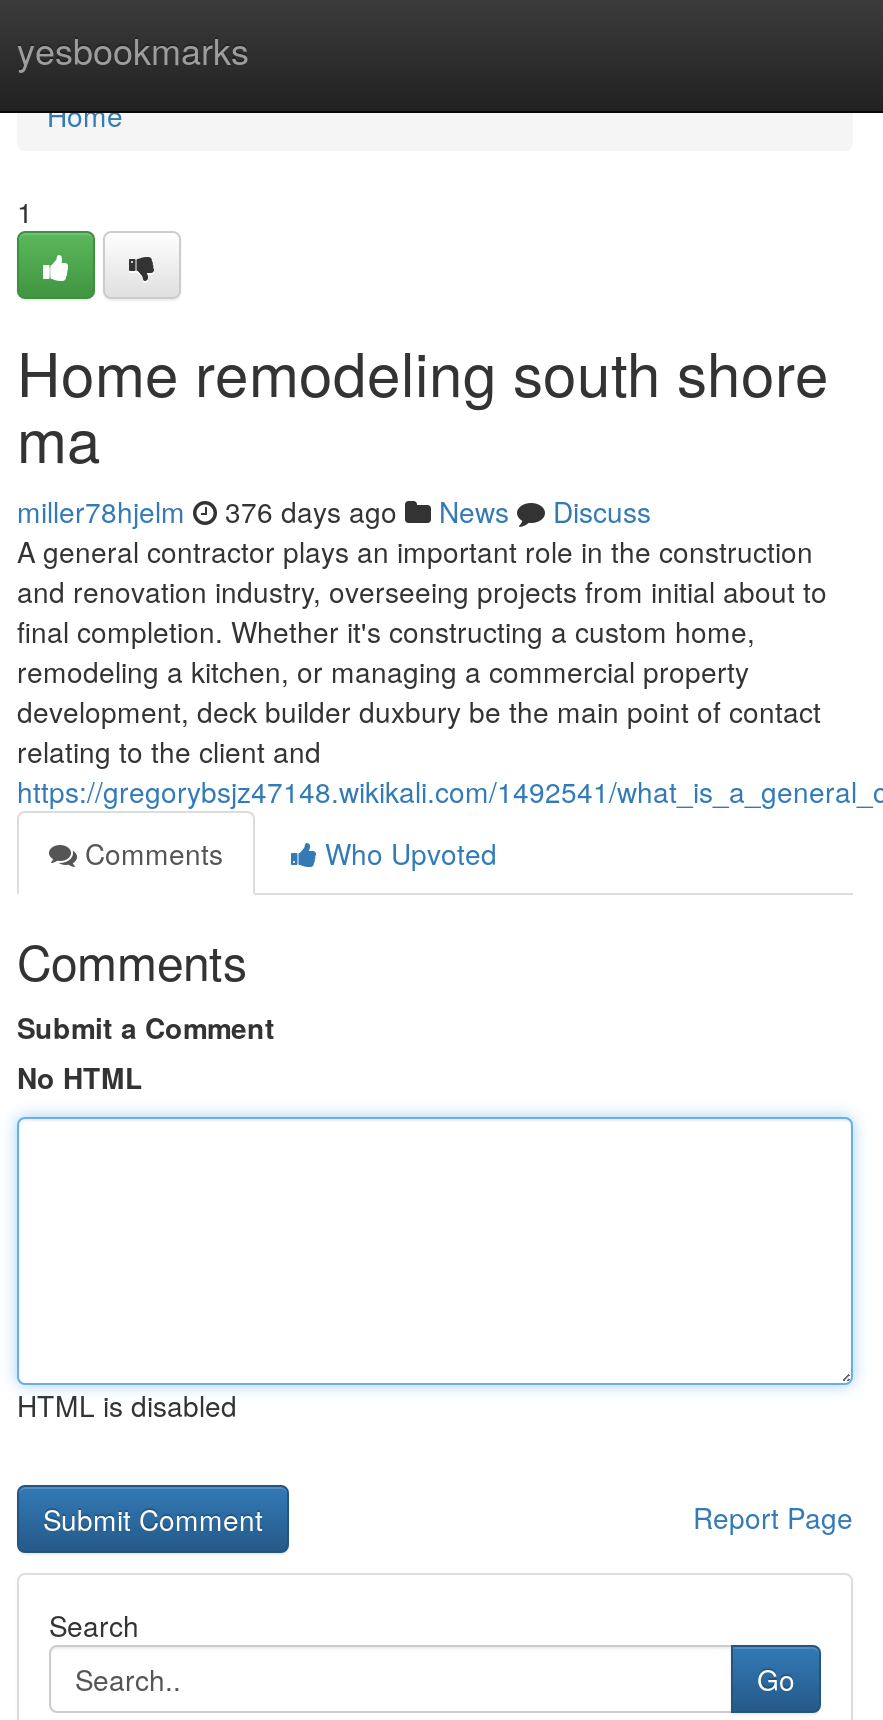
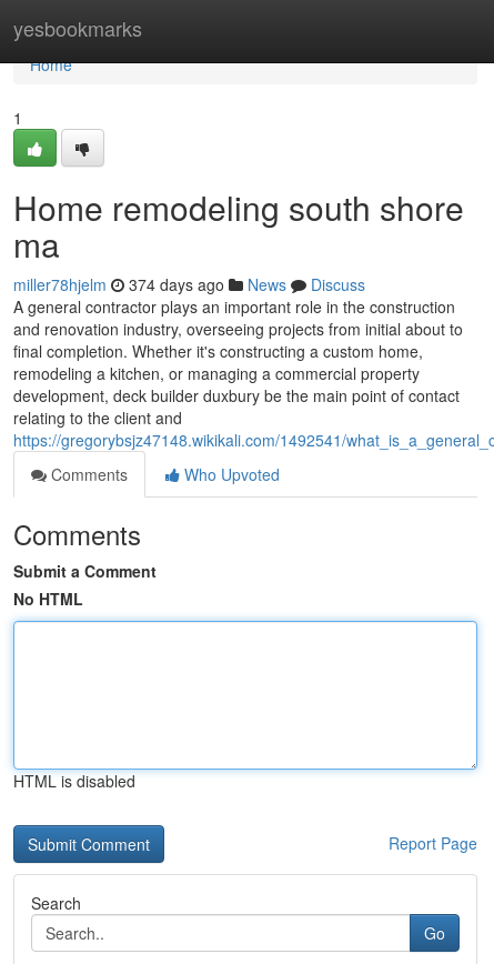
[17,491,651,531] miller78hjelm 376 days ago News Discuss -> [13,273,365,295] miller78hjelm 374 days ago News Discuss

